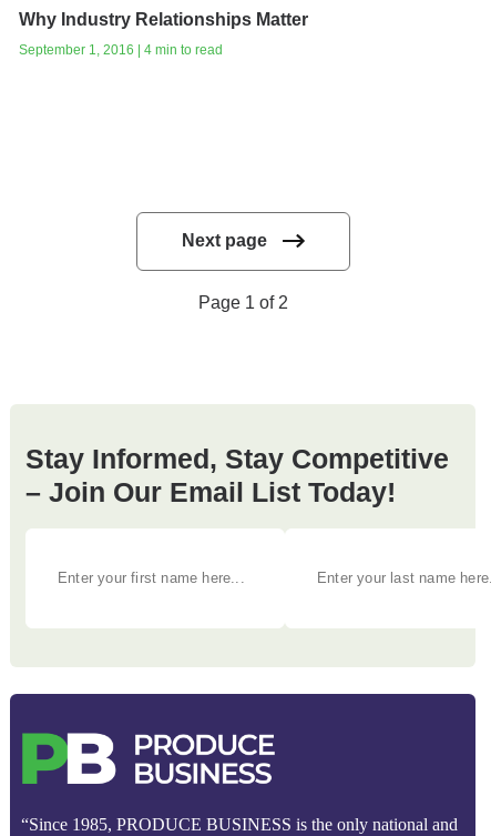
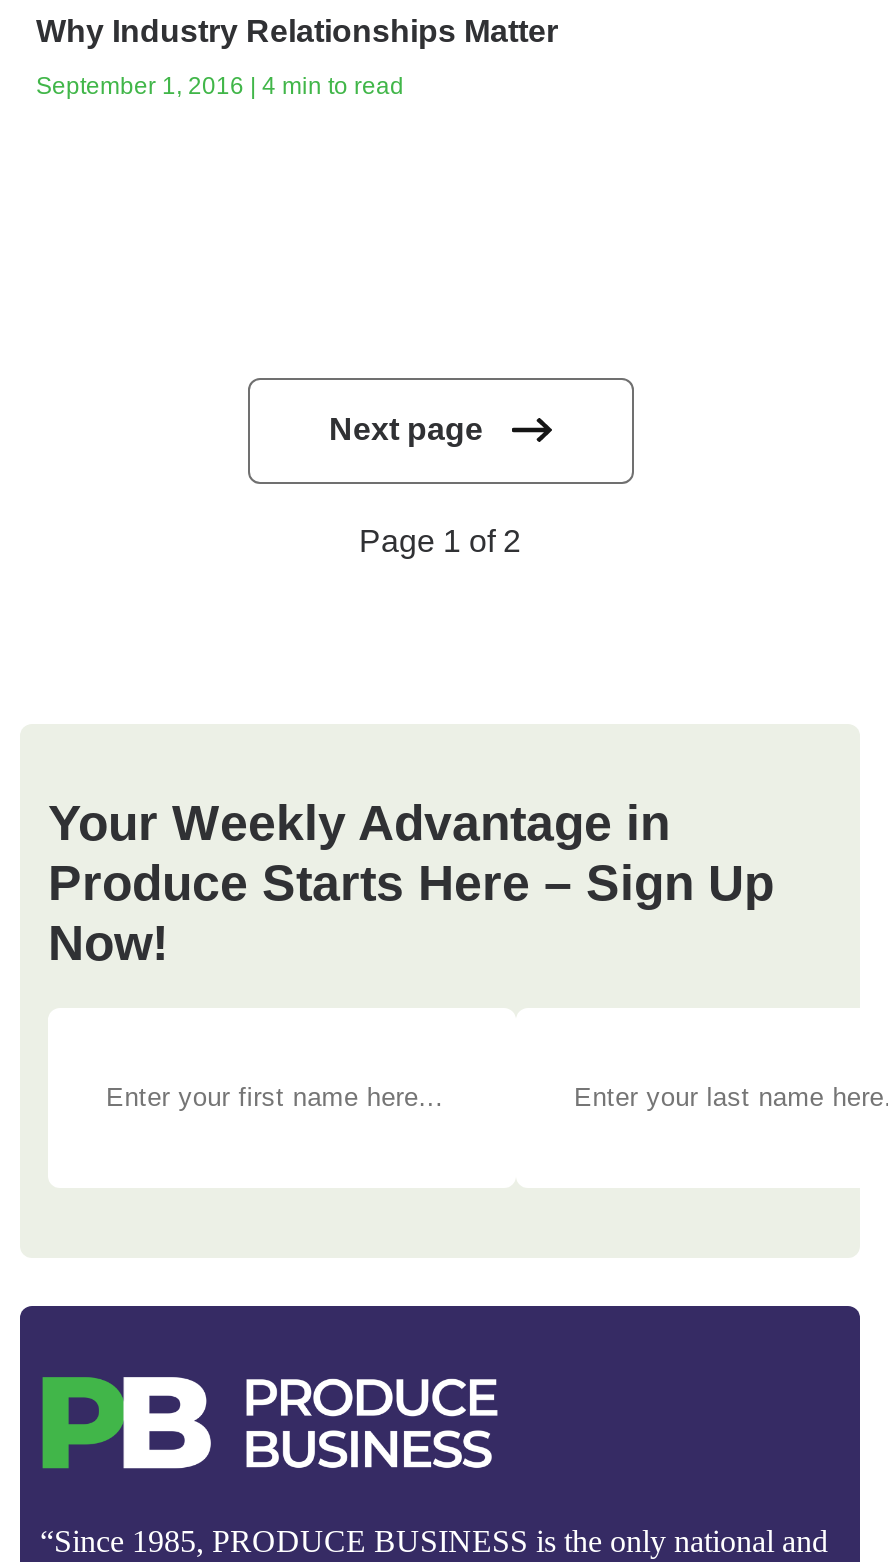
[25,442,449,507] Stay Informed, Stay Competitive | – Join Our Email List Today! -> [48,793,774,969] Your Weekly Advantage in | Produce Starts Here – Sign Up | Now!

